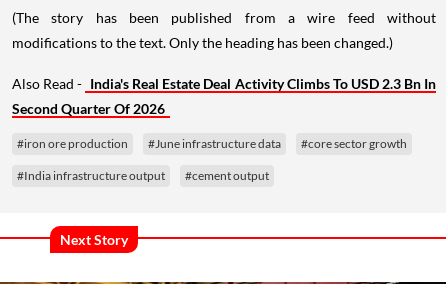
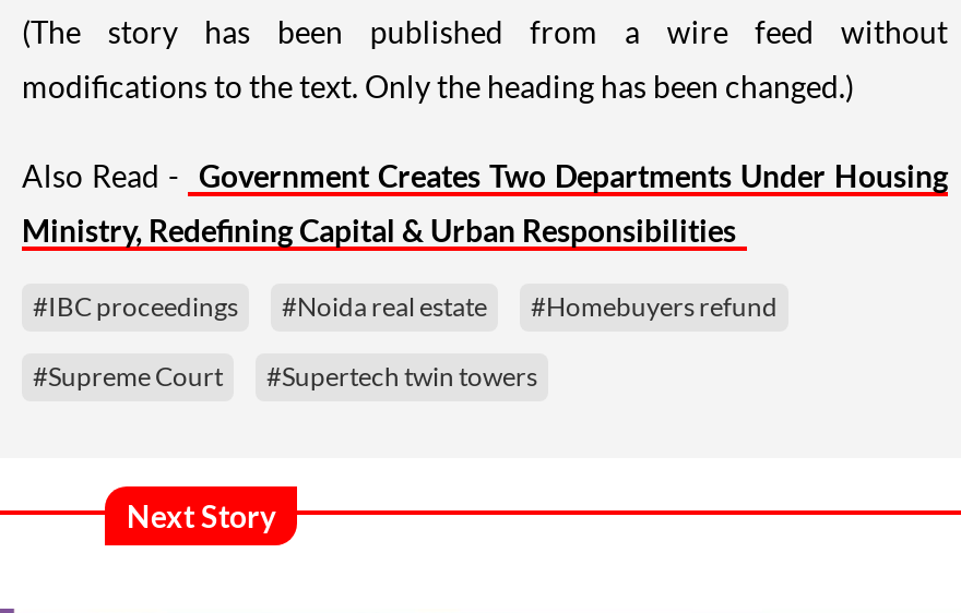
[12,75,436,92] Also Read - India's Real Estate Deal Activity Climbs To USD 2.3 Bn In -> [22,157,948,194] Also Read - Government Creates Two Departments Under Housing
[12,100,165,117] Second Quarter Of 2026 -> [22,211,736,248] Ministry, Redefining Capital & Urban Responsibilities
[17,136,407,151] #iron ore production | #June infrastructure data | #core sector growth -> [33,290,778,323] #IBC proceedings | #Noida real estate | #Homebuyers refund
[17,168,269,183] #India infrastructure output | #cement output -> [33,360,537,392] #Supreme Court | #Supertech twin towers

